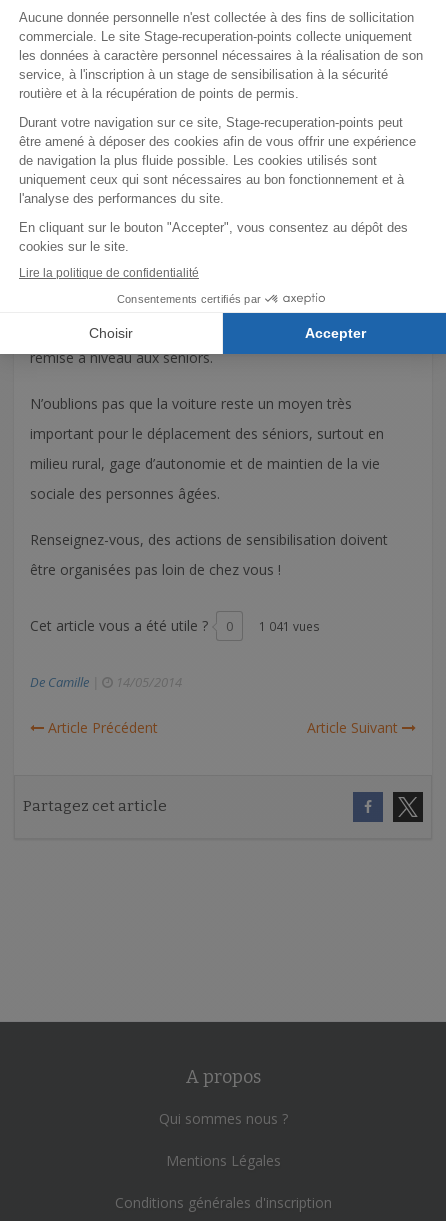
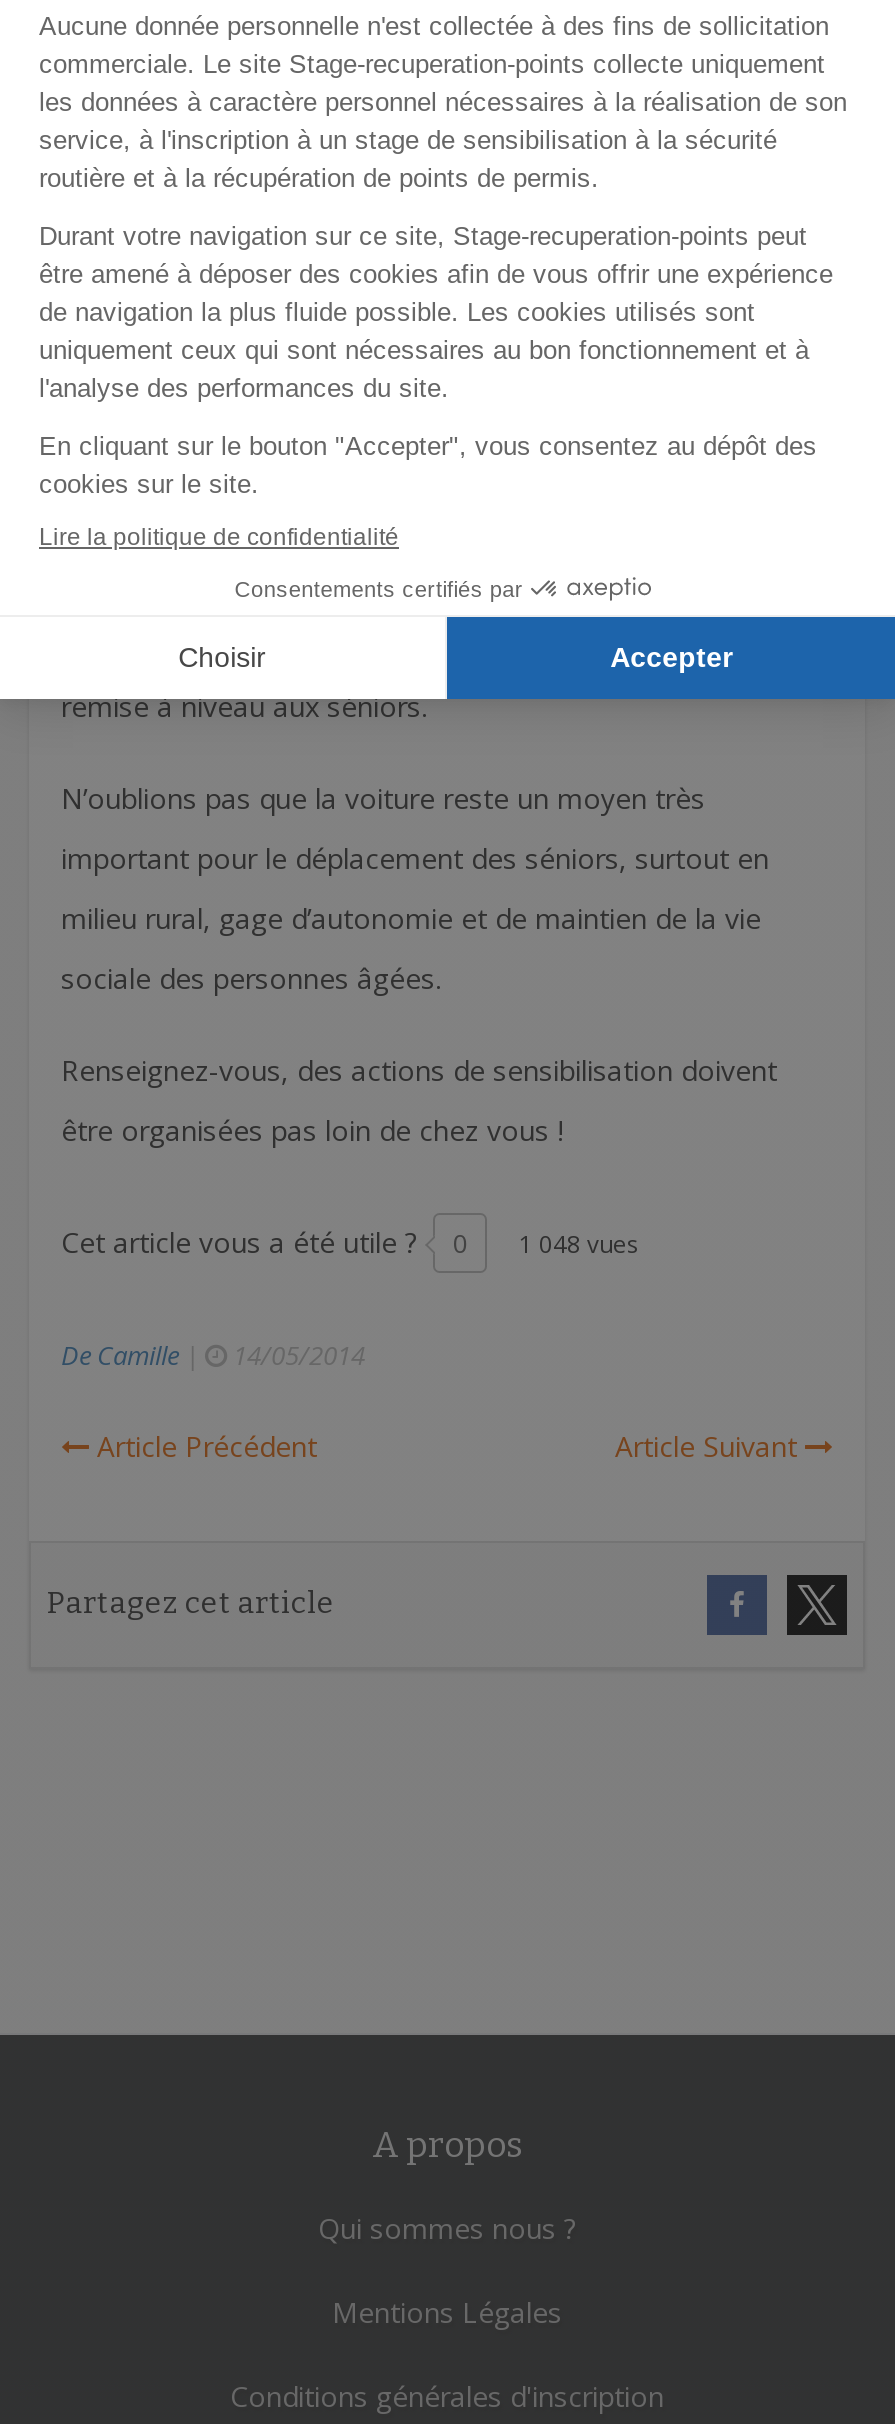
[30,616,320,635] Cet article vous a été utile ? 0 1 041 vues -> [61,1224,641,1262] Cet article vous a été utile ? 0 1 048 vues

